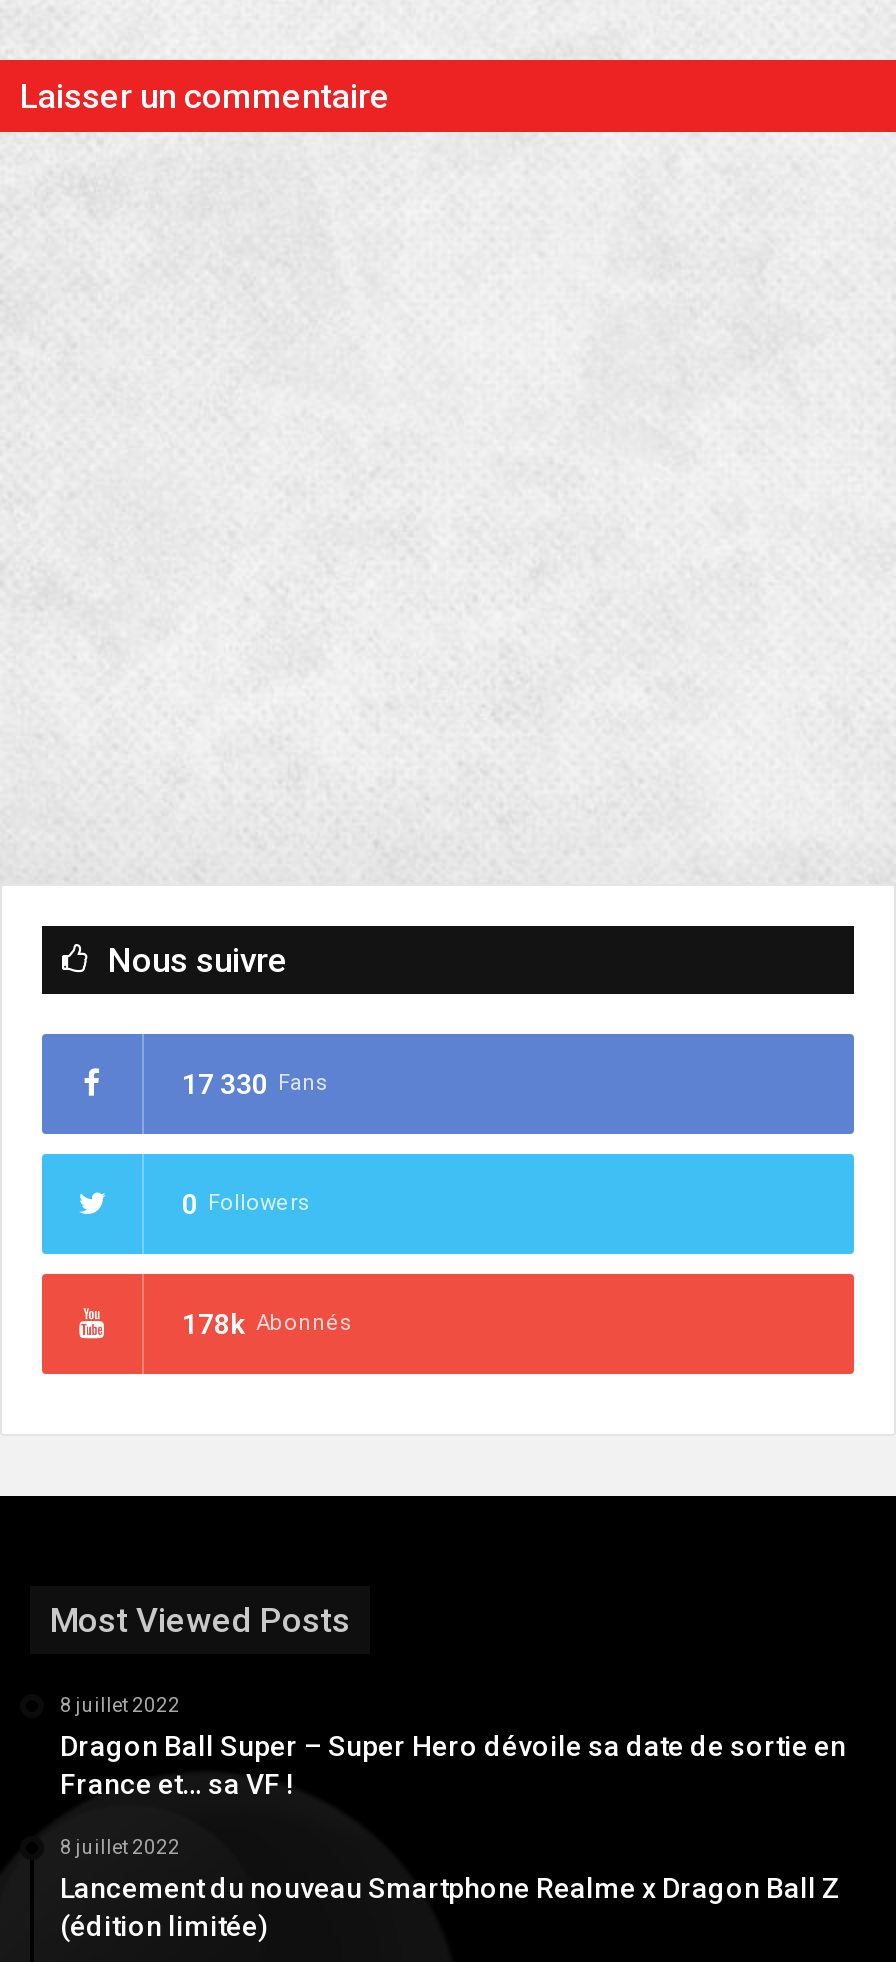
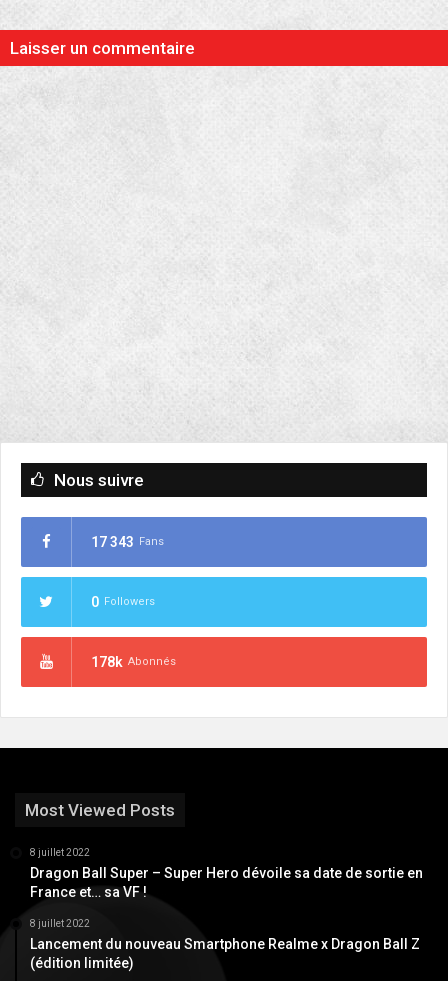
[182,1068,328,1100] 17 330 Fans -> [91,534,164,550] 17 343 Fans

